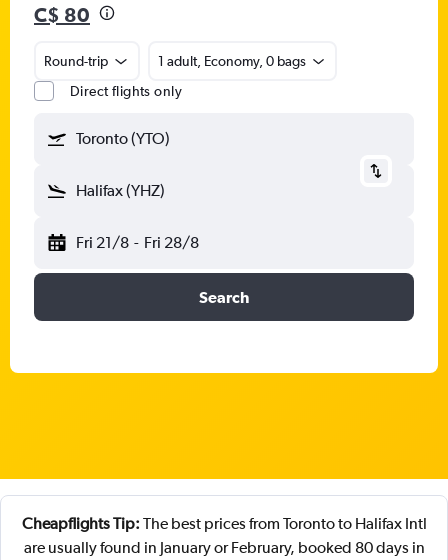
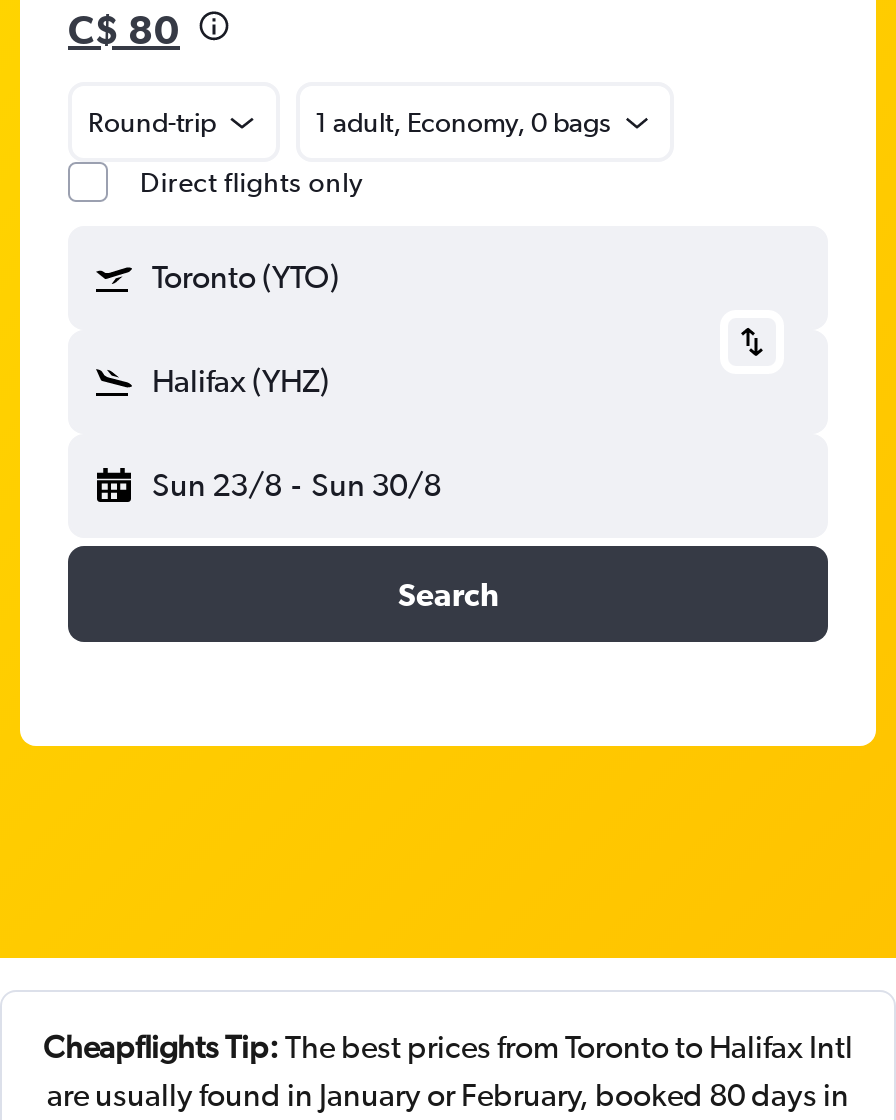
[76,233,199,252] Fri 21/8 - Fri 28/8 -> [152,466,441,504] Sun 23/8 - Sun 30/8

